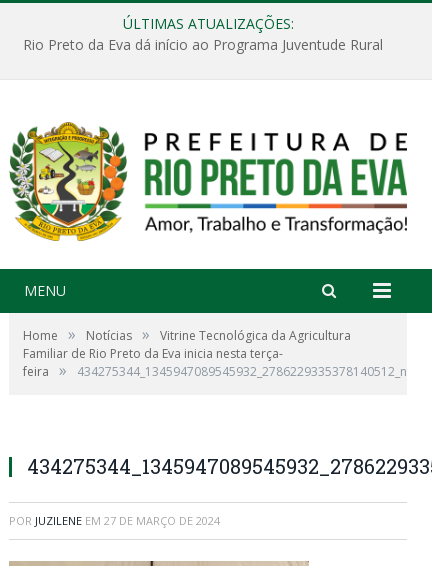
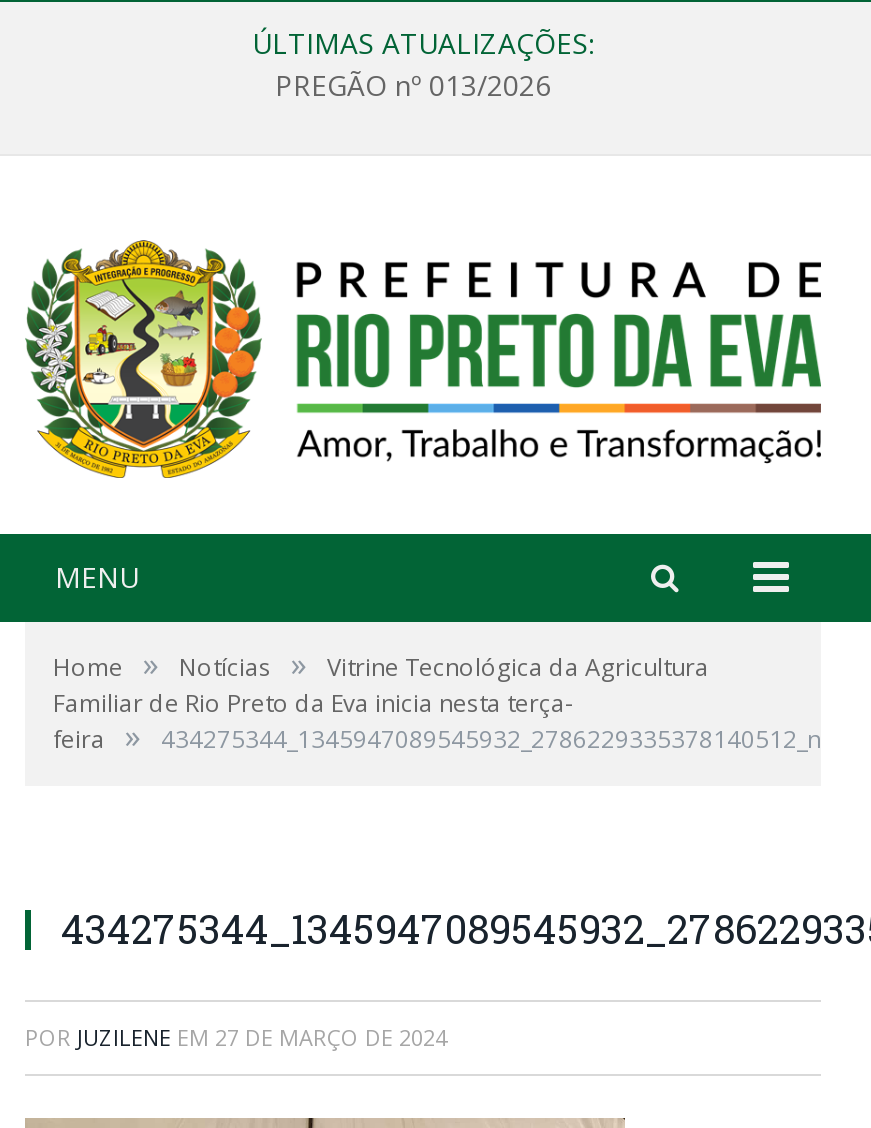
[23,35,383,54] Rio Preto da Eva dá início ao Programa Juventude Rural -> [275,66,551,104] PREGÃO nº 013/2026

